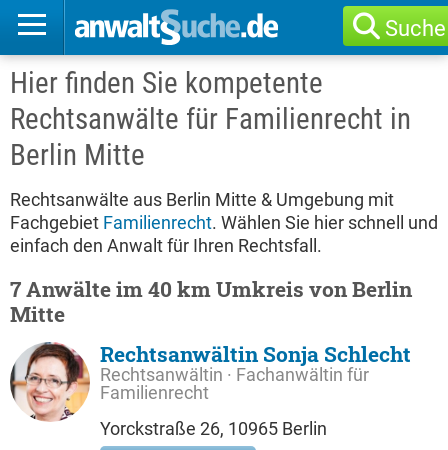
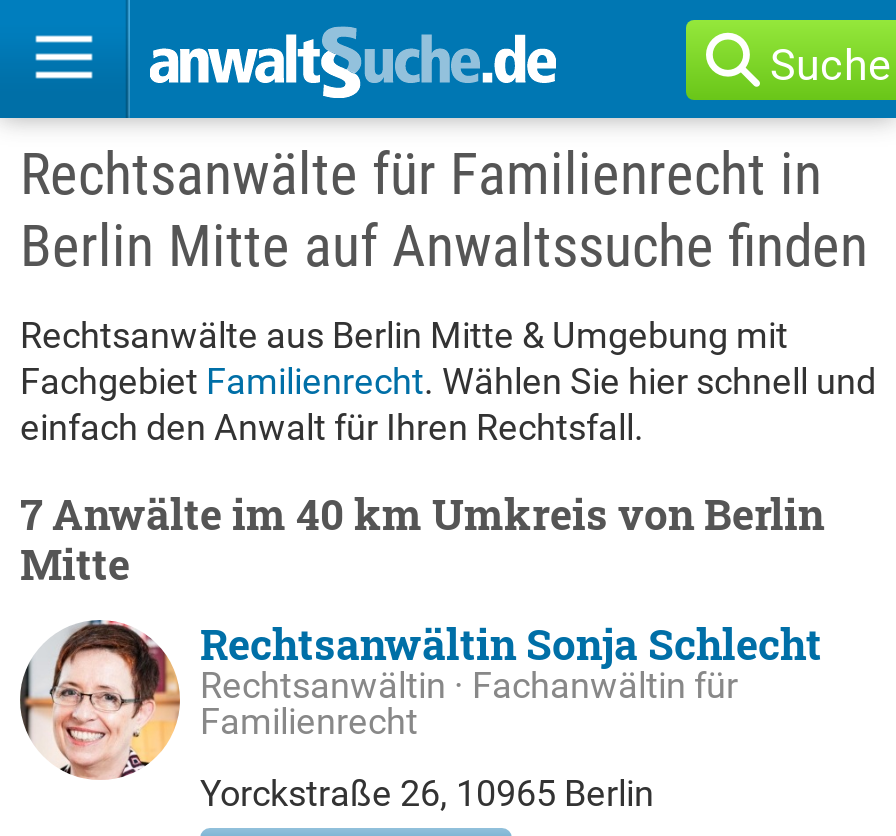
[10,66,323,100] Hier finden Sie kompetente -> none
[10,138,145,172] Berlin Mitte -> [20,212,868,280] Berlin Mitte auf Anwaltssuche finden

